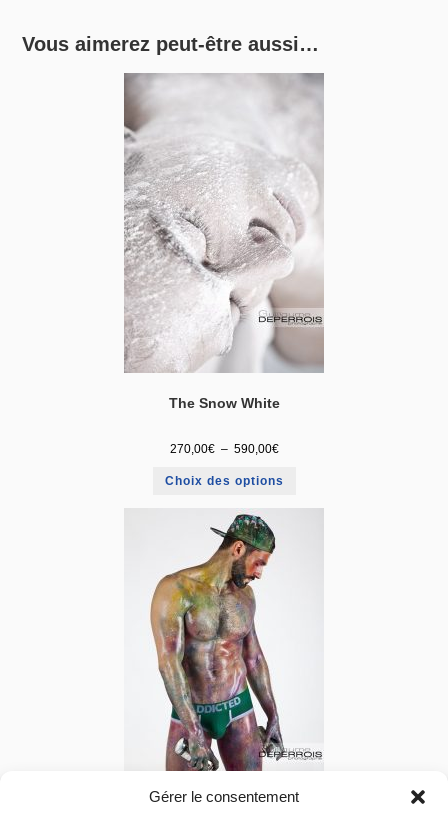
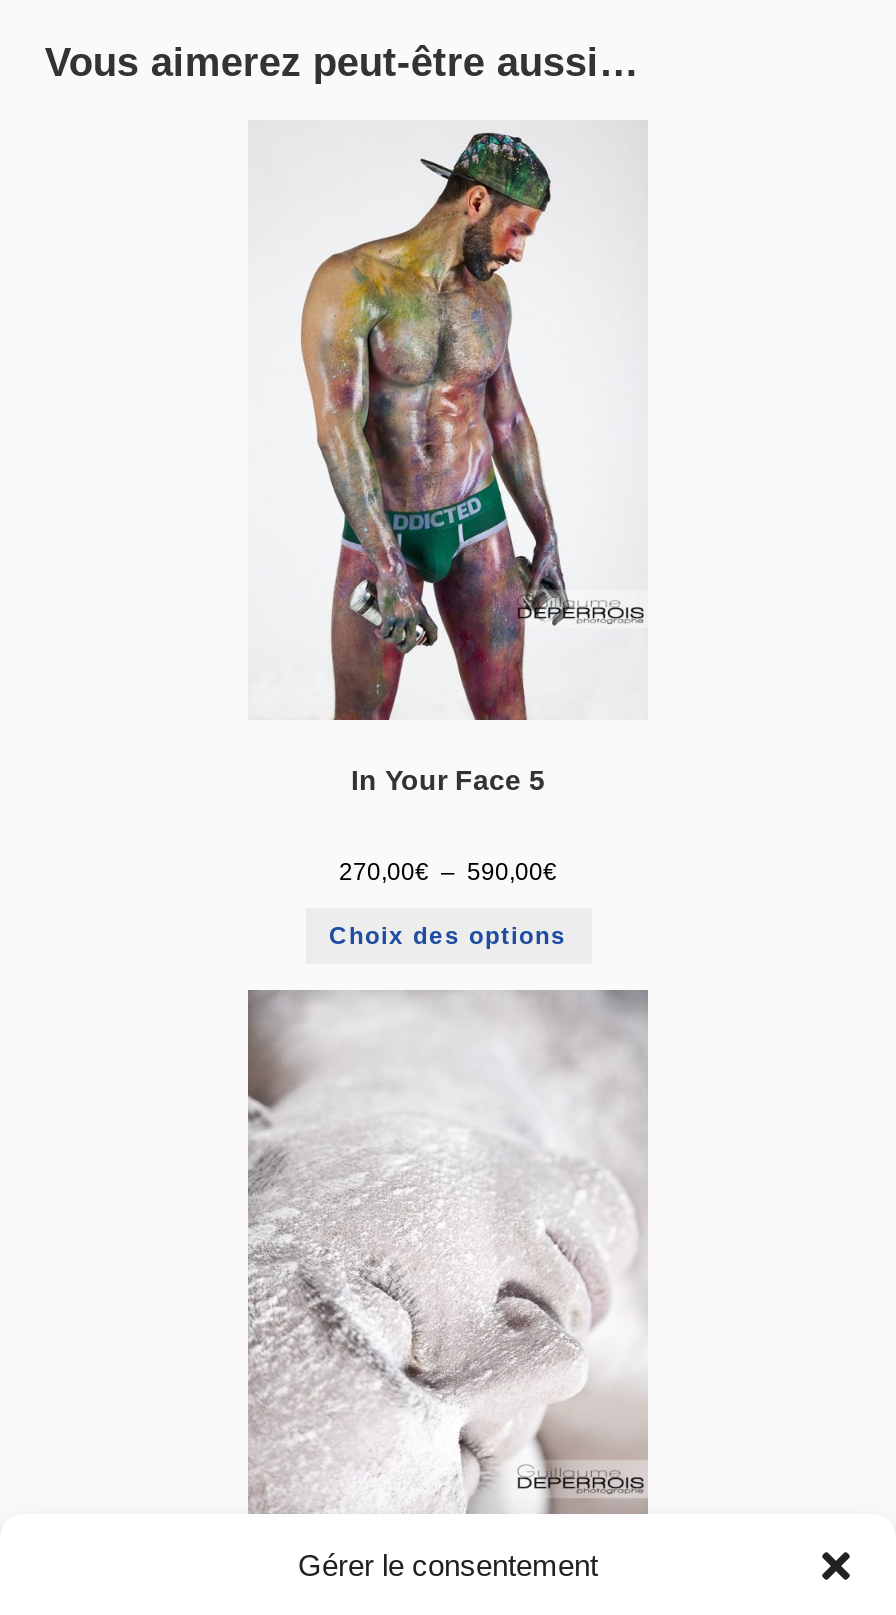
[123,72,325,411] [image] | The Snow White -> [248,121,646,796] [image] | In Your Face 5
[124,511,323,772] [image] -> [246,991,648,1515] [image]

